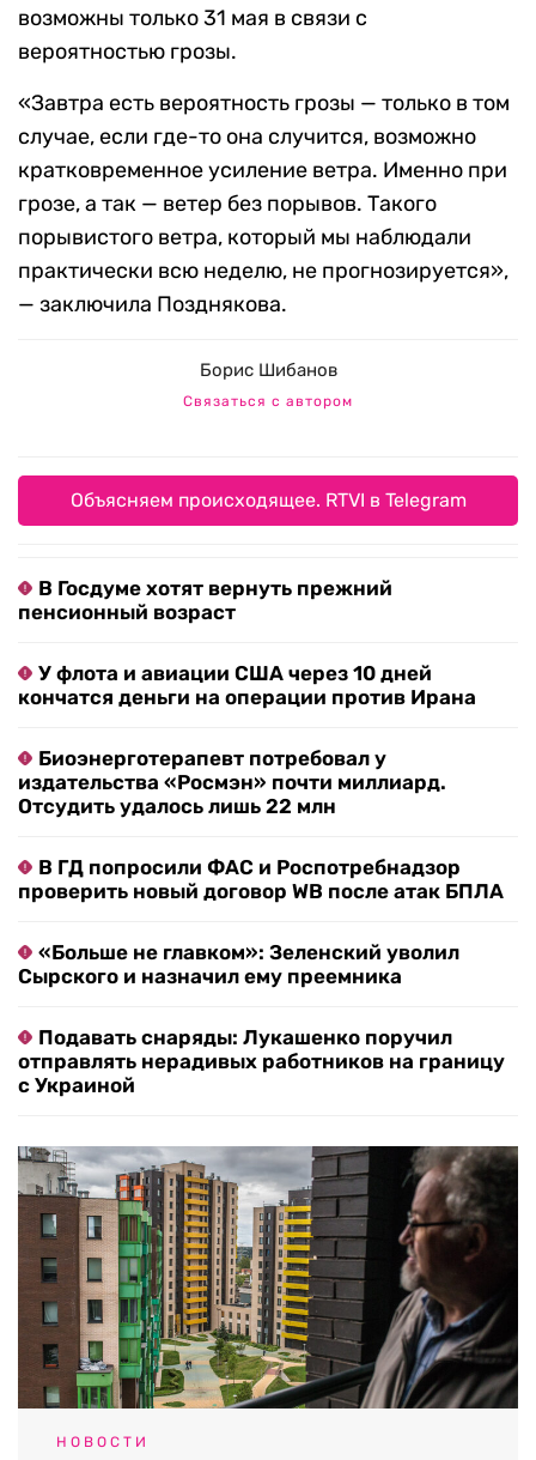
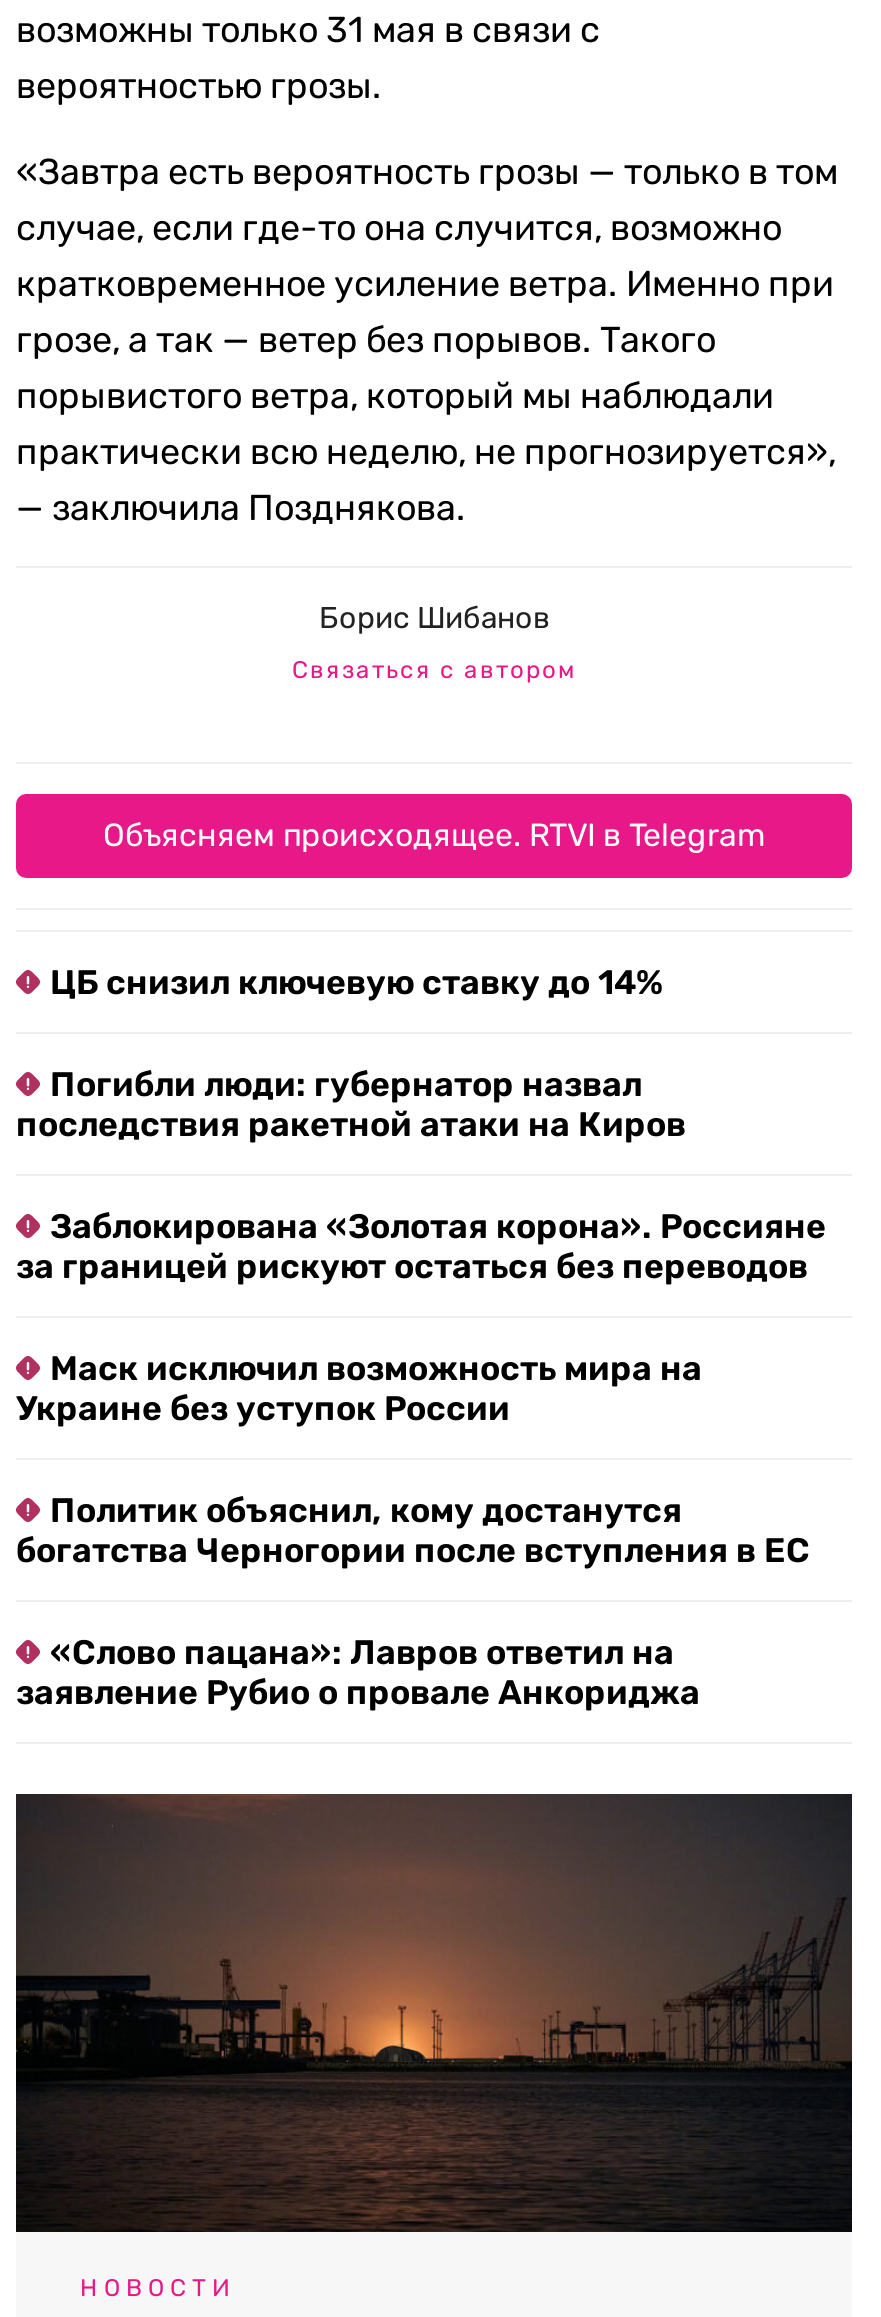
[18,576,392,624] В Госдуме хотят вернуть прежний | пенсионный возраст -> [50,962,664,1002] ЦБ снизил ключевую ставку до 14%
[18,661,476,709] У флота и авиации США через 10 дней | кончатся деньги на операции против Ирана -> [16,1064,686,1144] Погибли люди: губернатор назвал | последствия ракетной атаки на Киров
[18,746,446,818] Биоэнерготерапевт потребовал у | издательства «Росмэн» почти миллиард. | Отсудить удалось лишь 22 млн -> [16,1206,826,1286] Заблокирована «Золотая корона». Россияне | за границей рискуют остаться без переводов
[18,855,504,903] В ГД попросили ФАС и Роспотребнадзор | проверить новый договор WB после атак БПЛА -> [16,1348,702,1428] Маск исключил возможность мира на | Украине без уступок России
[18,940,459,988] «Больше не главком»: Зеленский уволил | Сырского и назначил ему преемника -> [16,1490,810,1570] Политик объяснил, кому достанутся | богатства Черногории после вступления в ЕС
[18,1025,505,1097] Подавать снаряды: Лукашенко поручил | отправлять нерадивых работников на границу | с Украиной -> [16,1632,700,1712] «Слово пацана»: Лавров ответил на | заявление Рубио о провале Анкориджа
[18,1146,518,1410] [image] -> [16,1808,852,2234] [image]

